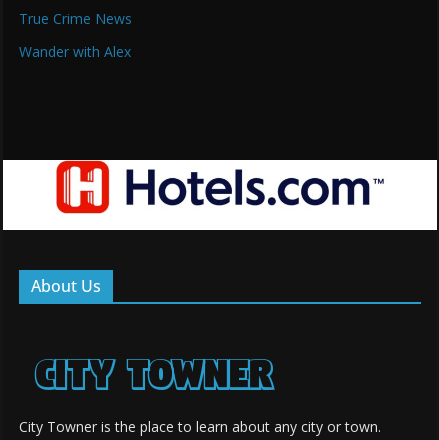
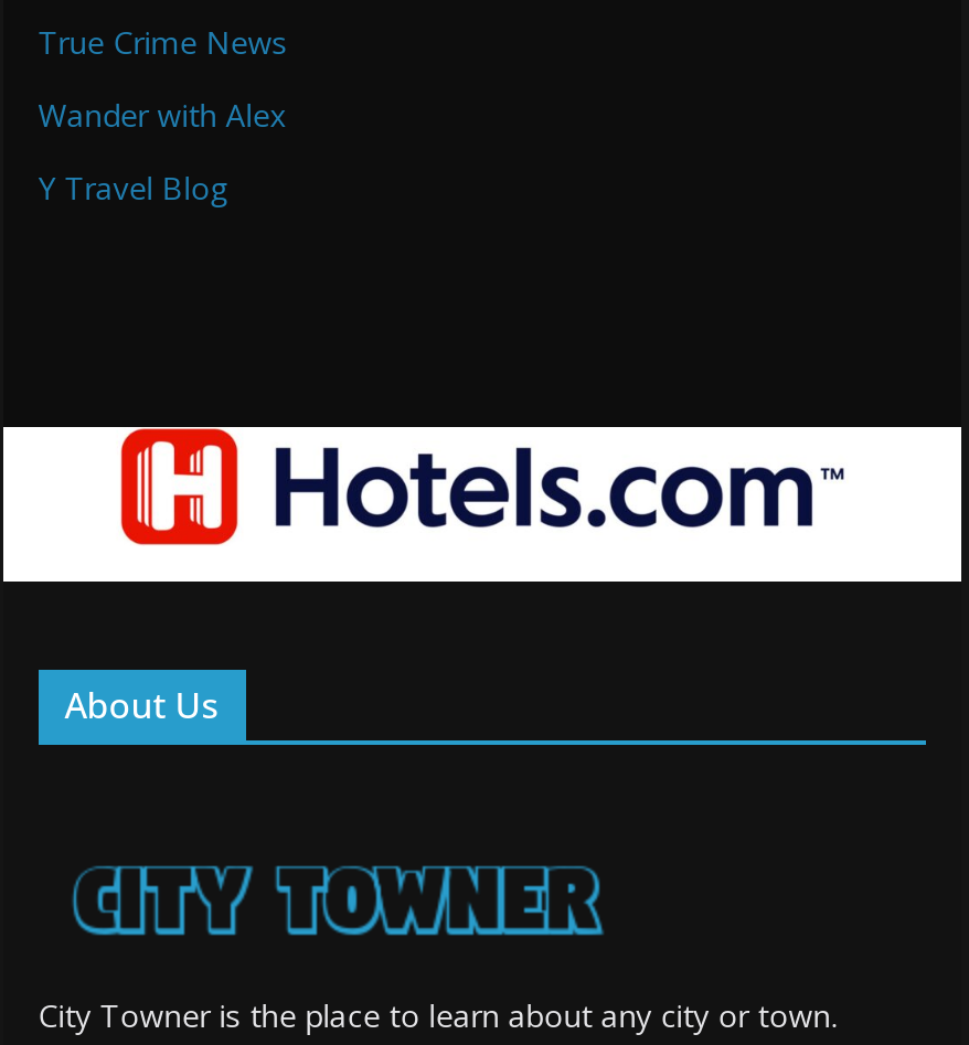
none -> [38,167,228,209] Y Travel Blog

